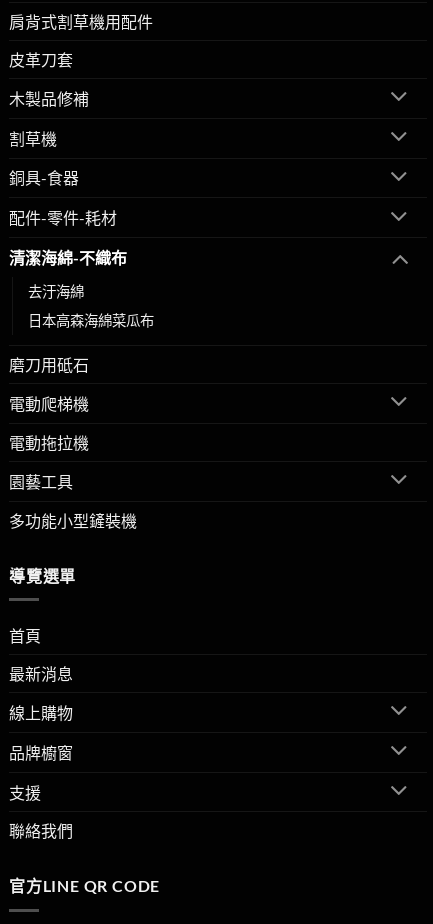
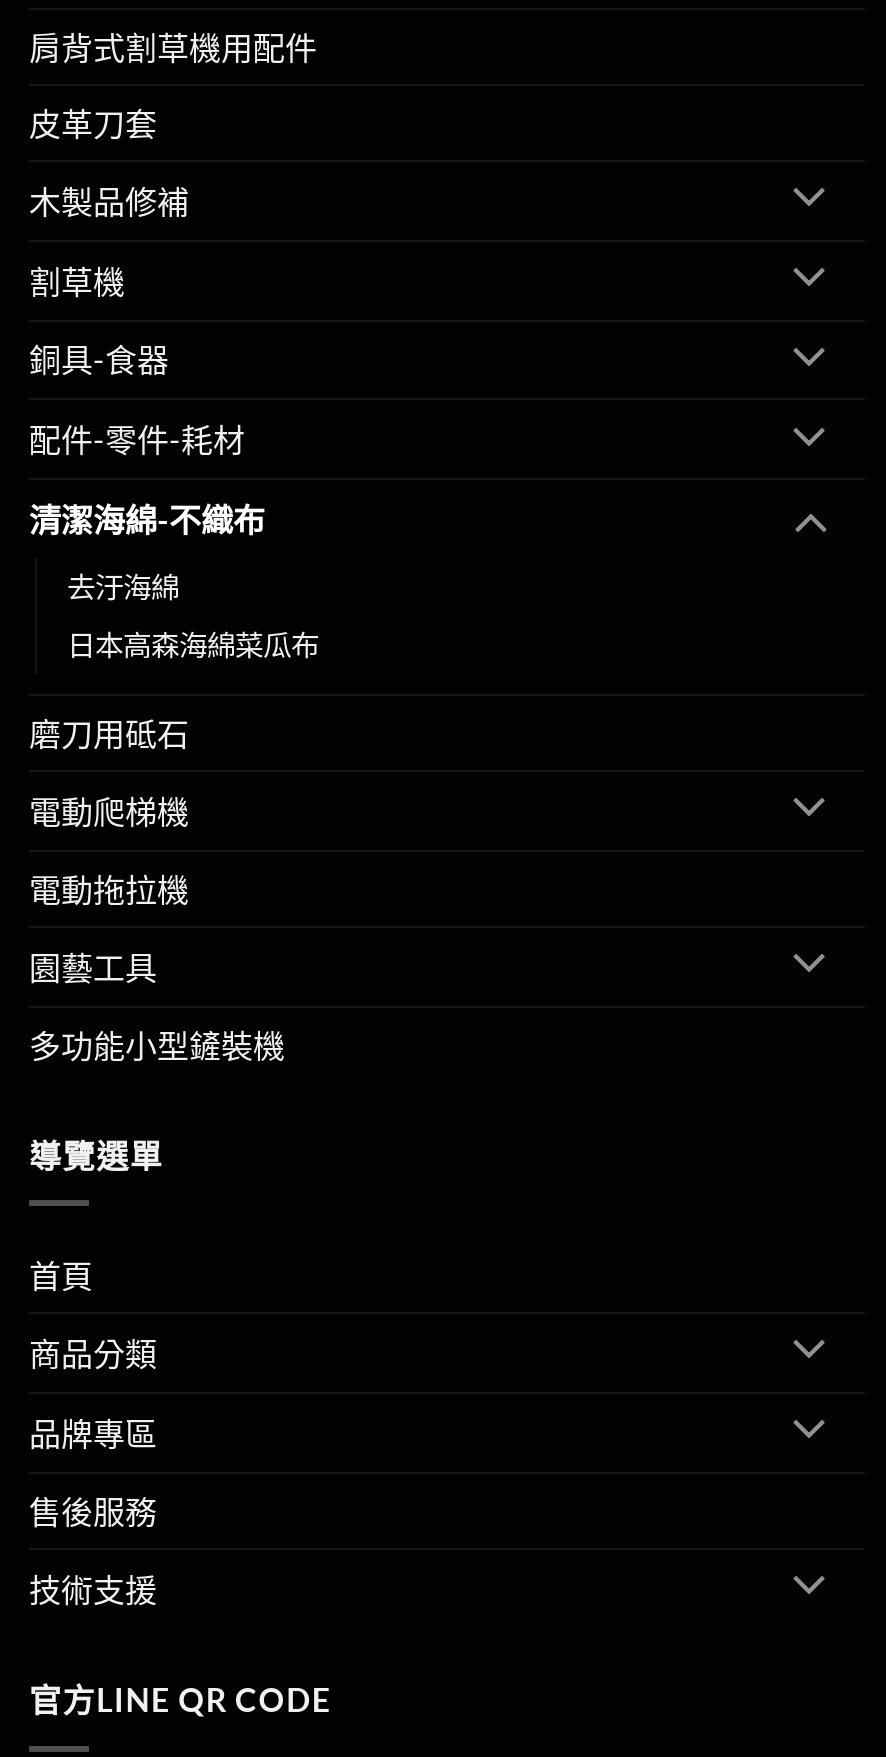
[9,664,73,840] 最新消息 | 線上購物 | 品牌櫥窗 | 支援 | 聯絡我們 -> [29,1334,157,1607] 商品分類 | 品牌專區 | 售後服務 | 技術支援

